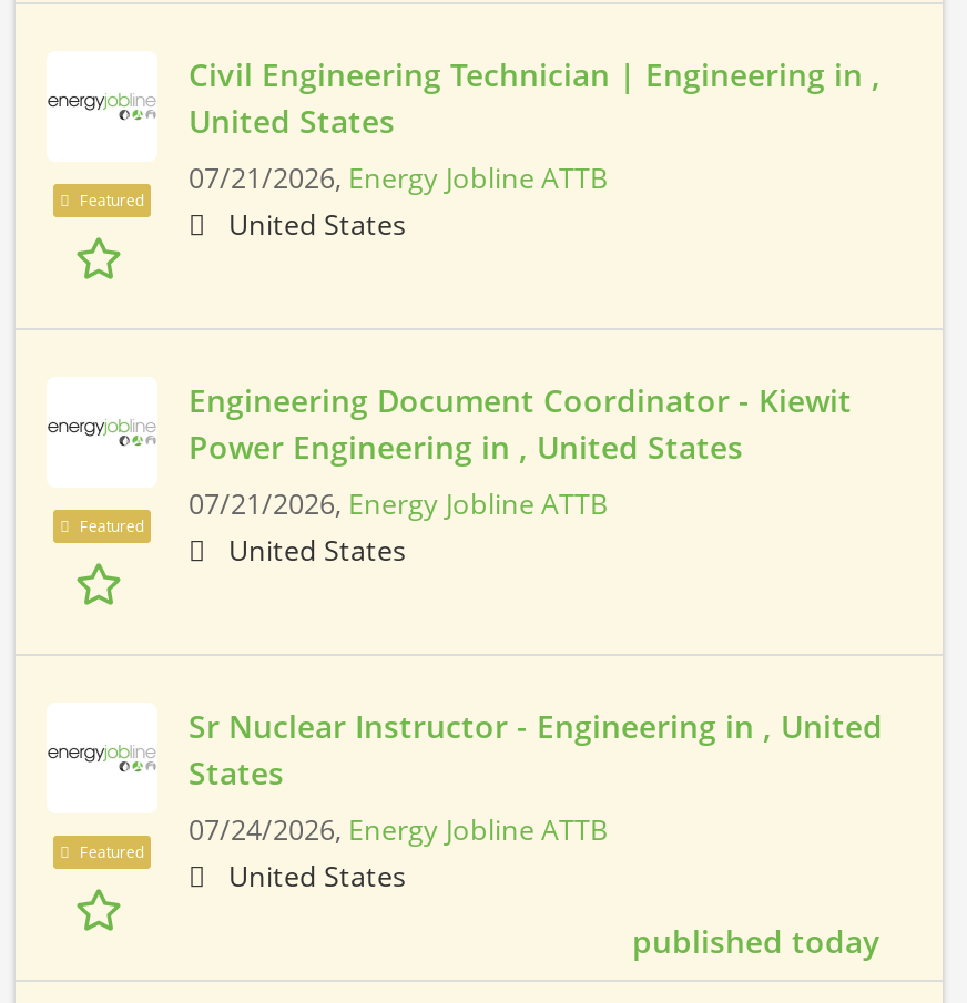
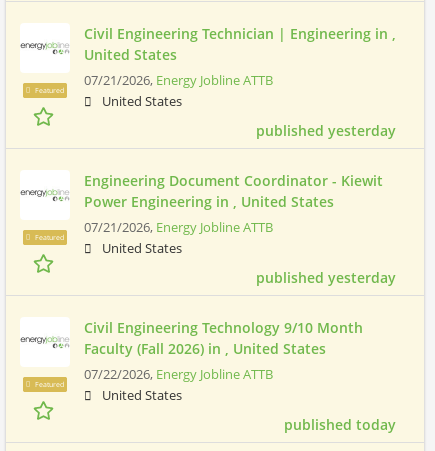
none -> [256,121,396,140] published yesterday
none -> [256,268,396,287] published yesterday
[189,705,883,849] Sr Nuclear Instructor - Engineering in , United | States | 07/24/2026, Energy Jobline ATTB -> [84,318,363,383] Civil Engineering Technology 9/10 Month | Faculty (Fall 2026) in , United States | 07/22/2026, Energy Jobline ATTB

